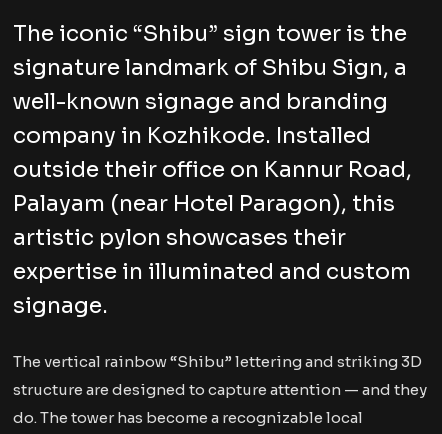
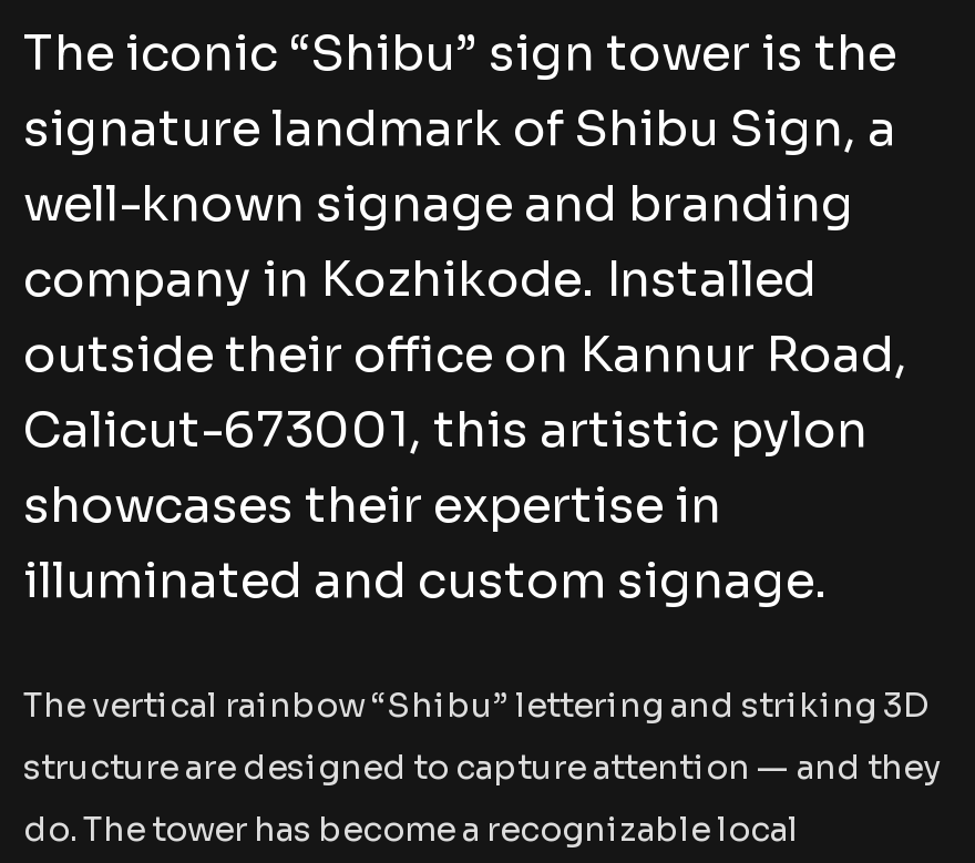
[13,190,411,319] Palayam (near Hotel Paragon), this | artistic pylon showcases their | expertise in illuminated and custom | signage. -> [23,400,868,610] Calicut-673001, this artistic pylon | showcases their expertise in | illuminated and custom signage.

